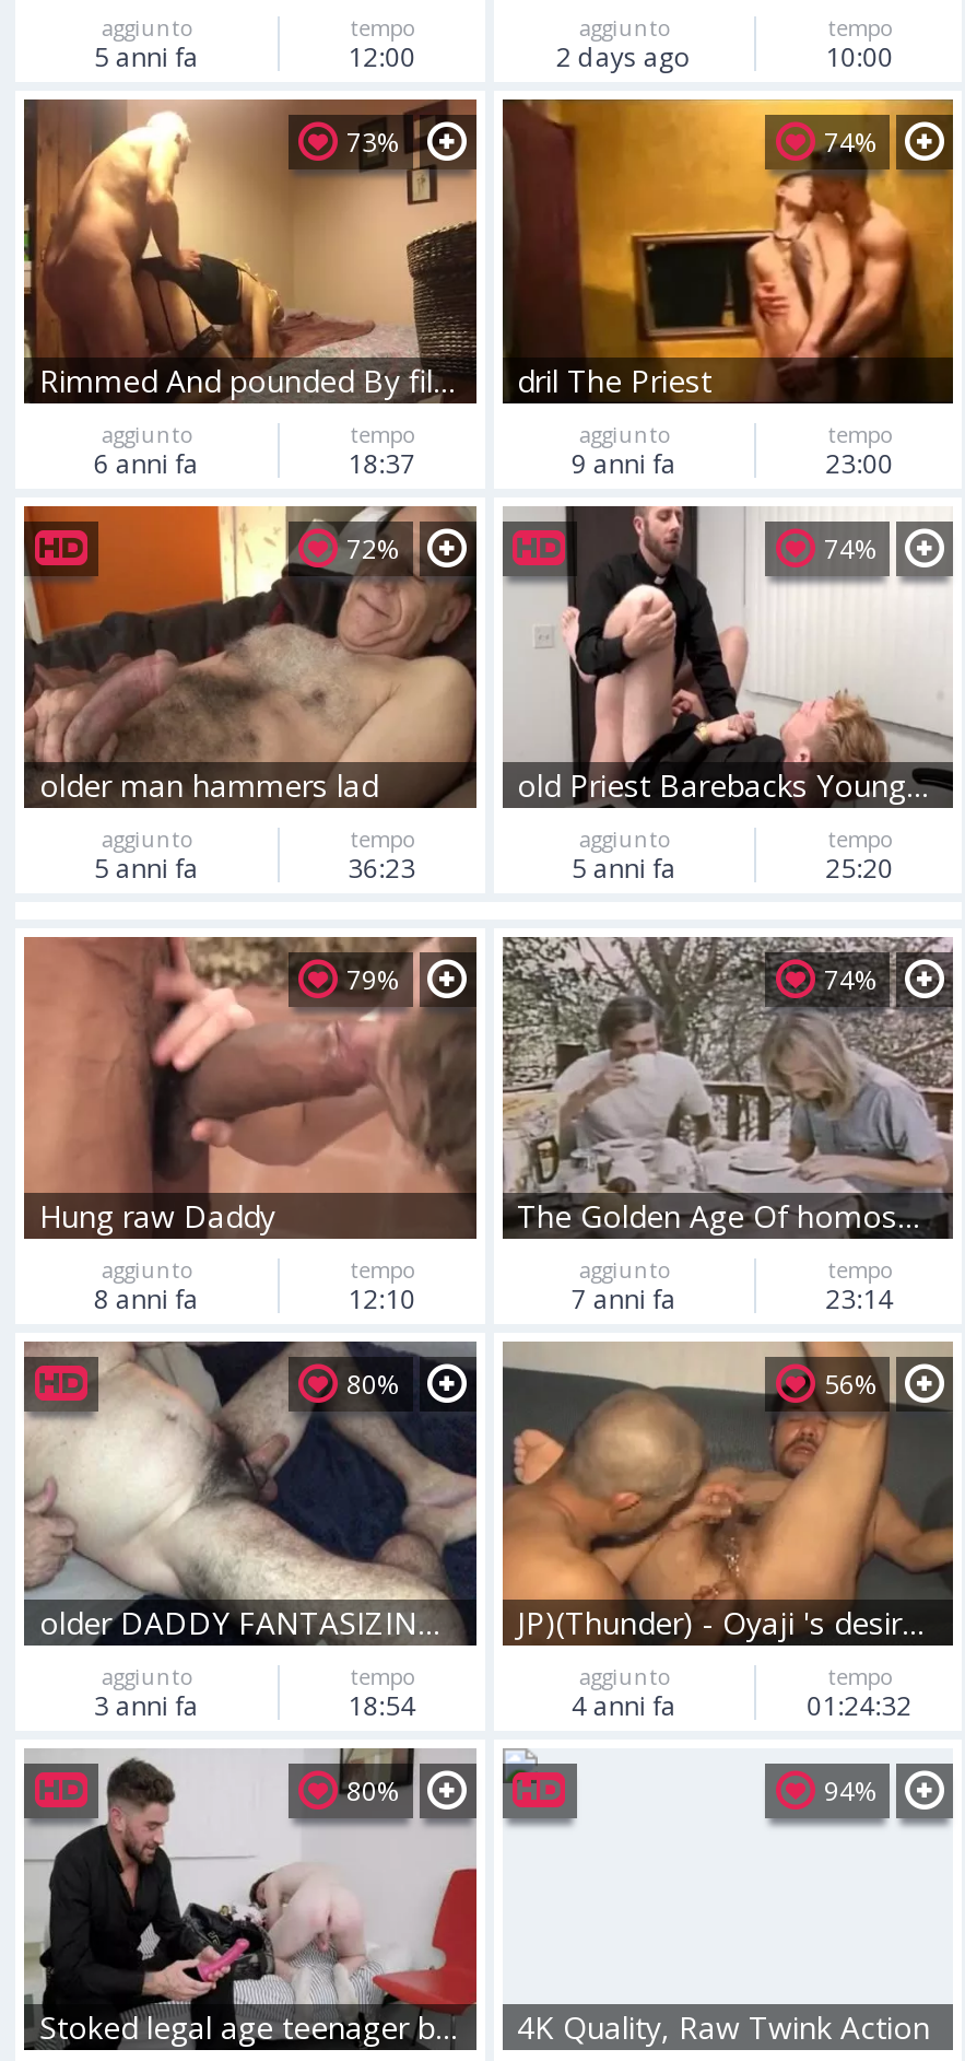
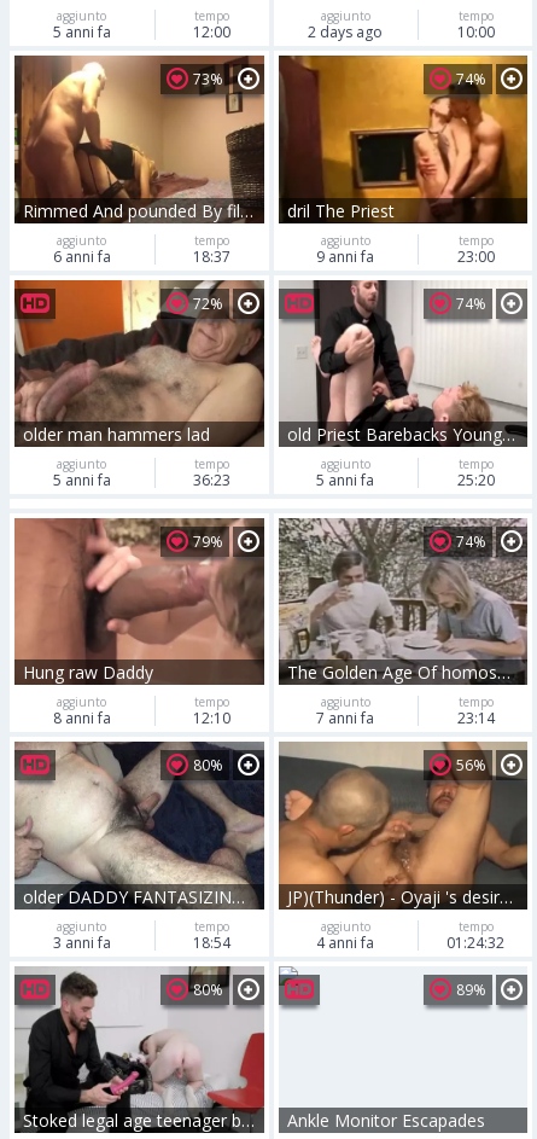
[824,1772,879,1809] 94% -> [456,979,486,1000] 89%
[517,2006,930,2048] 4K Quality, Raw Twink Action -> [287,1109,485,1132] Ankle Monitor Escapades

